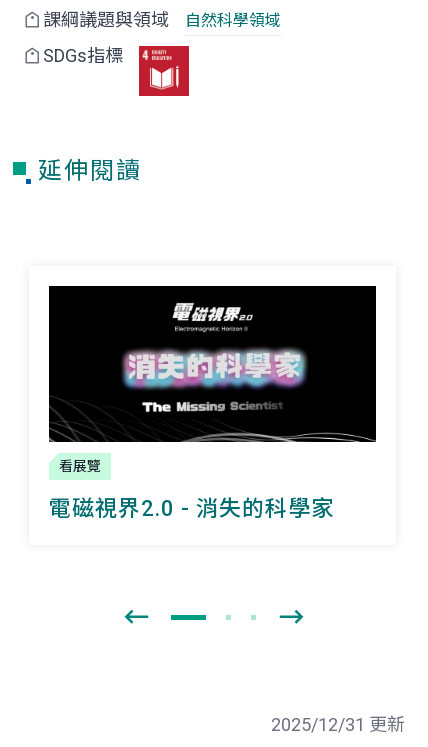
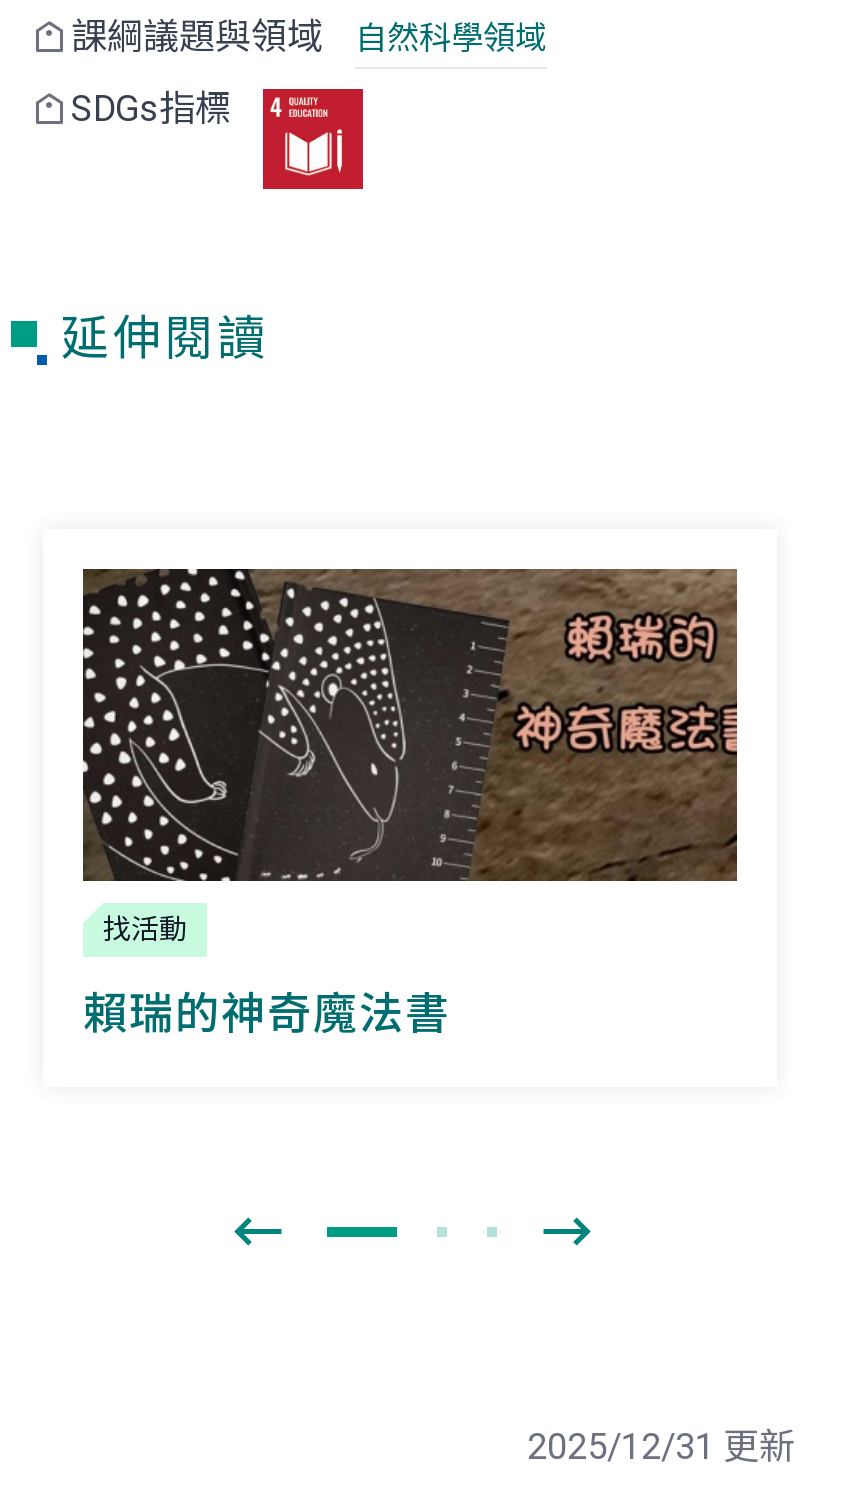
[48,285,377,473] [image] | 看展覽 -> [81,567,739,944] [image] | 找活動
[49,495,334,520] 電磁視界2.0 - 消失的科學家 -> [83,988,451,1038] 賴瑞的神奇魔法書

